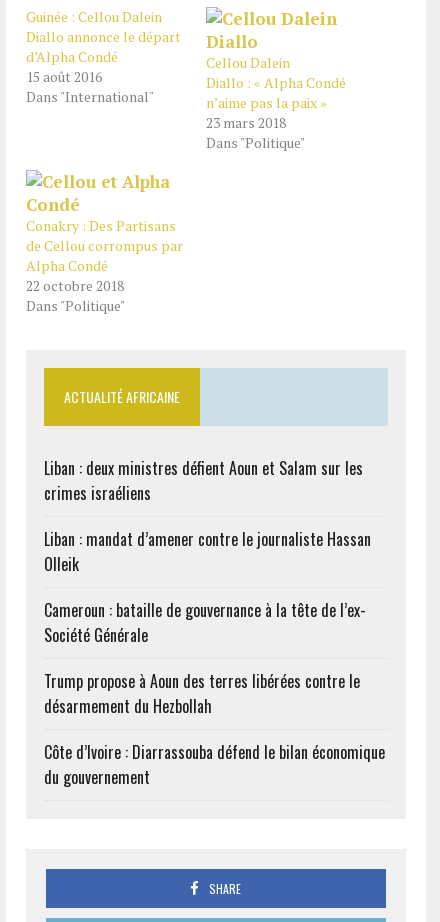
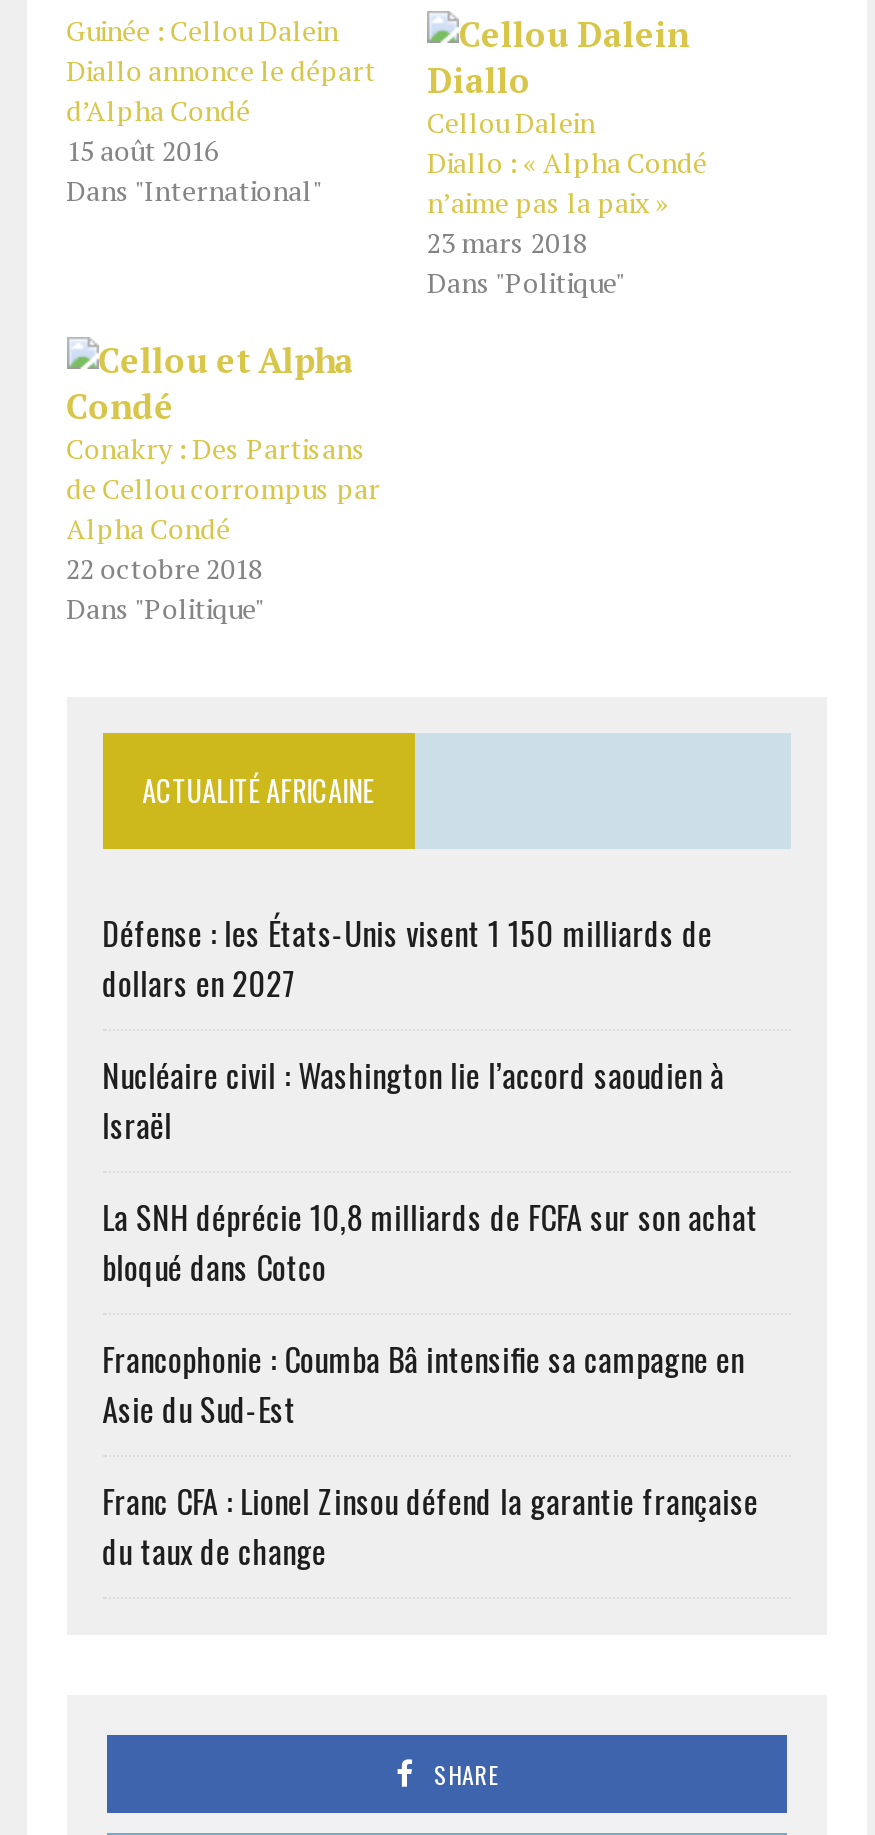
[44,456,363,505] Liban : deux ministres défient Aoun et Salam sur les | crimes israéliens -> [102,910,712,1008] Défense : les États-Unis visent 1 150 milliards de | dollars en 2027
[44,527,371,576] Liban : mandat d’amener contre le journaliste Hassan | Olleik -> [102,1052,724,1150] Nucléaire civil : Washington lie l’accord saoudien à | Israël
[44,598,366,647] Cameroun : bataille de gouvernance à la tête de l’ex- | Société Générale -> [102,1194,758,1292] La SNH déprécie 10,8 milliards de FCFA sur son achat | bloqué dans Cotco
[44,669,360,718] Trump propose à Aoun des terres libérées contre le | désarmement du Hezbollah -> [102,1336,744,1434] Francophonie : Coumba Bâ intensifie sa campagne en | Asie du Sud-Est
[44,740,385,789] Côte d’Ivoire : Diarrassouba défend le bilan économique | du gouvernement -> [102,1478,758,1576] Franc CFA : Lionel Zinsou défend la garantie française | du taux de change

